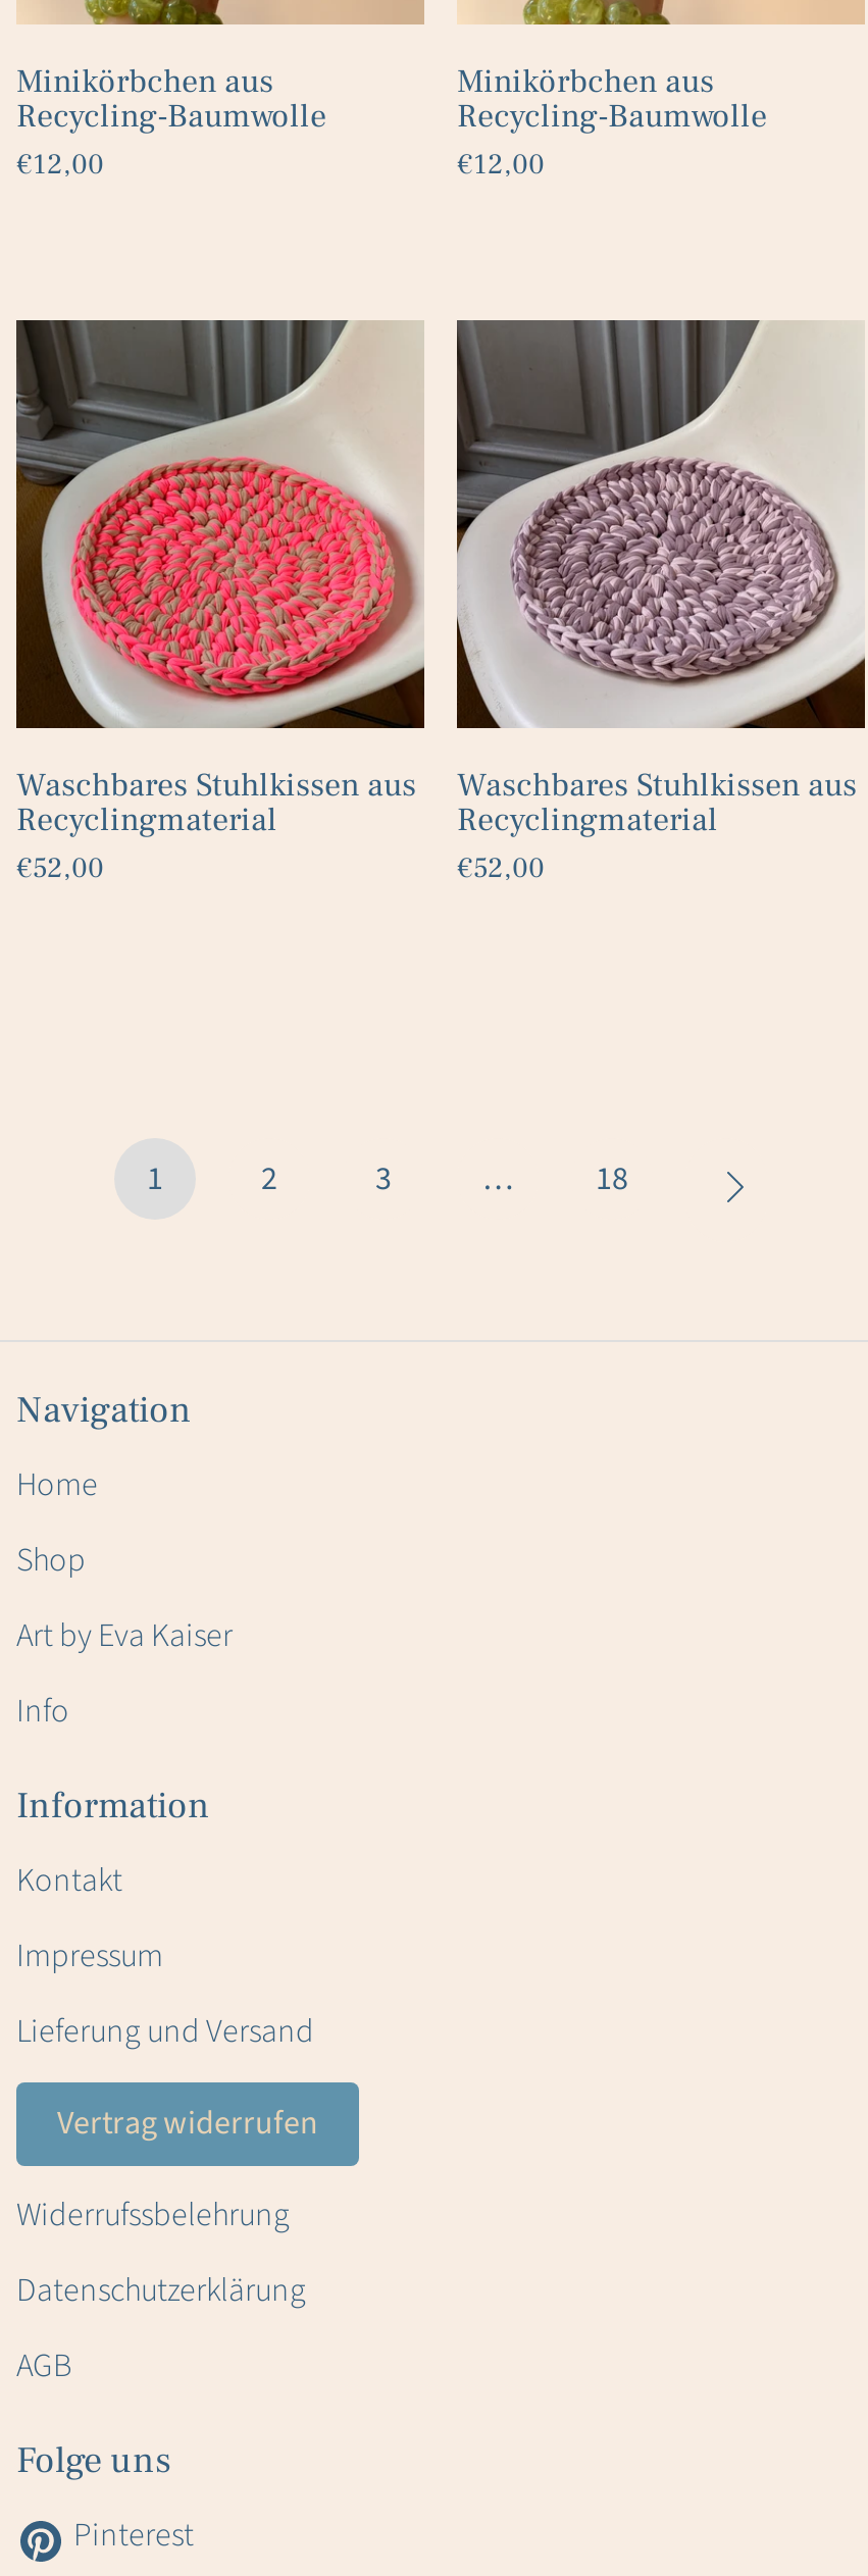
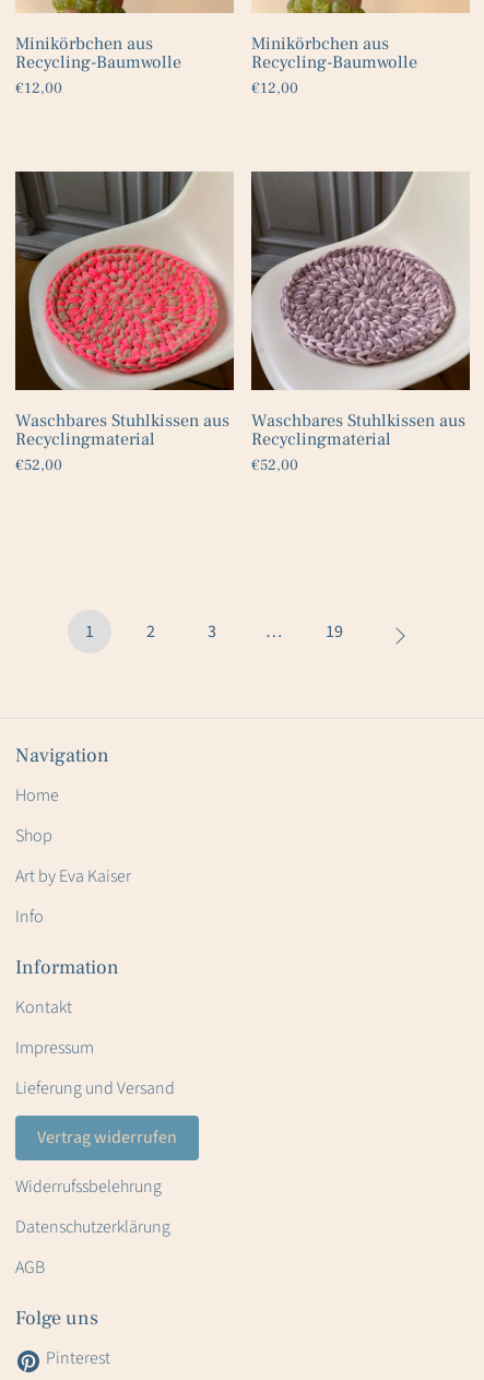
[596,1157,628,1202] 18 -> [326,620,343,644] 19

